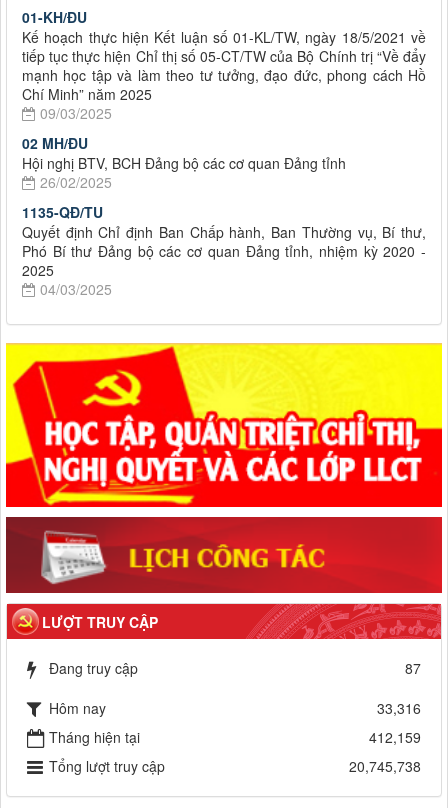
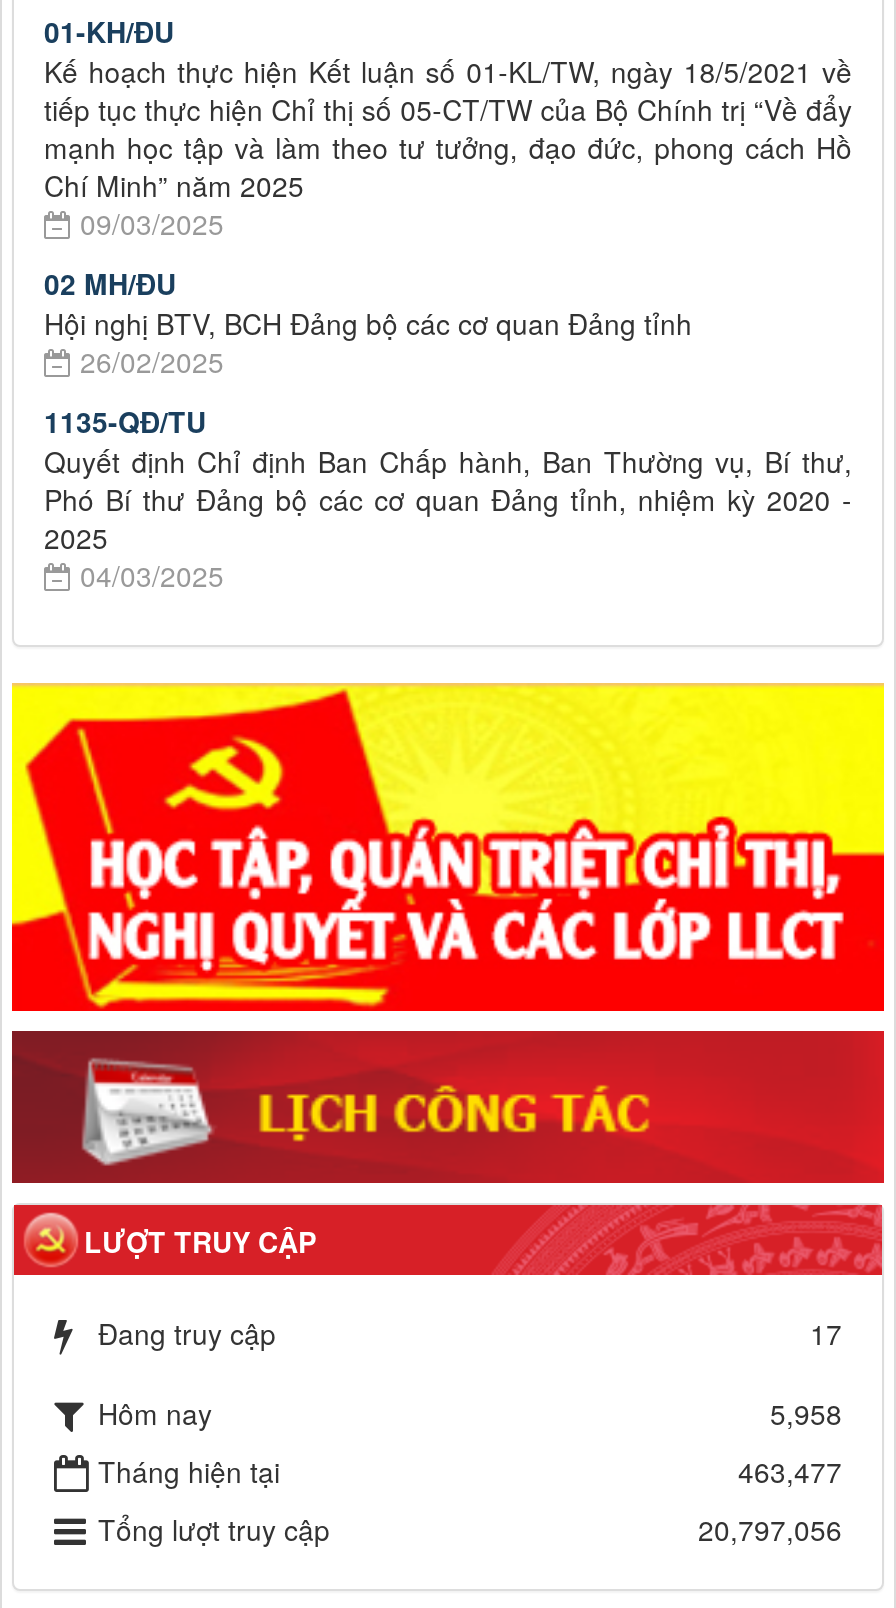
[405,658,421,678] 87 -> [810,1313,842,1353] 17
[377,698,421,718] 33,316 -> [770,1393,842,1433] 5,958
[369,727,421,747] 412,159 -> [738,1451,842,1491] 463,477
[349,756,421,776] 20,745,738 -> [698,1509,842,1549] 20,797,056

